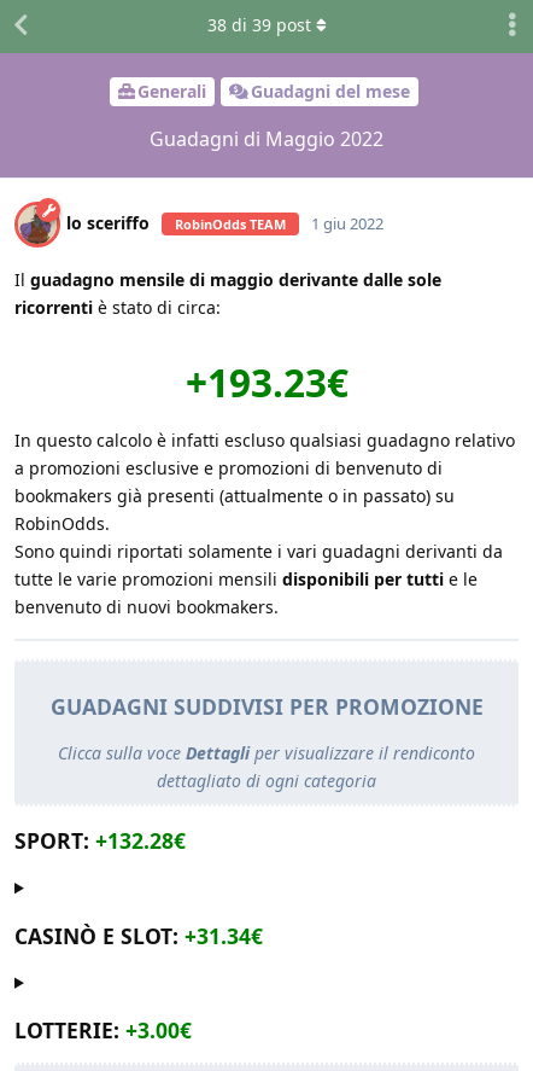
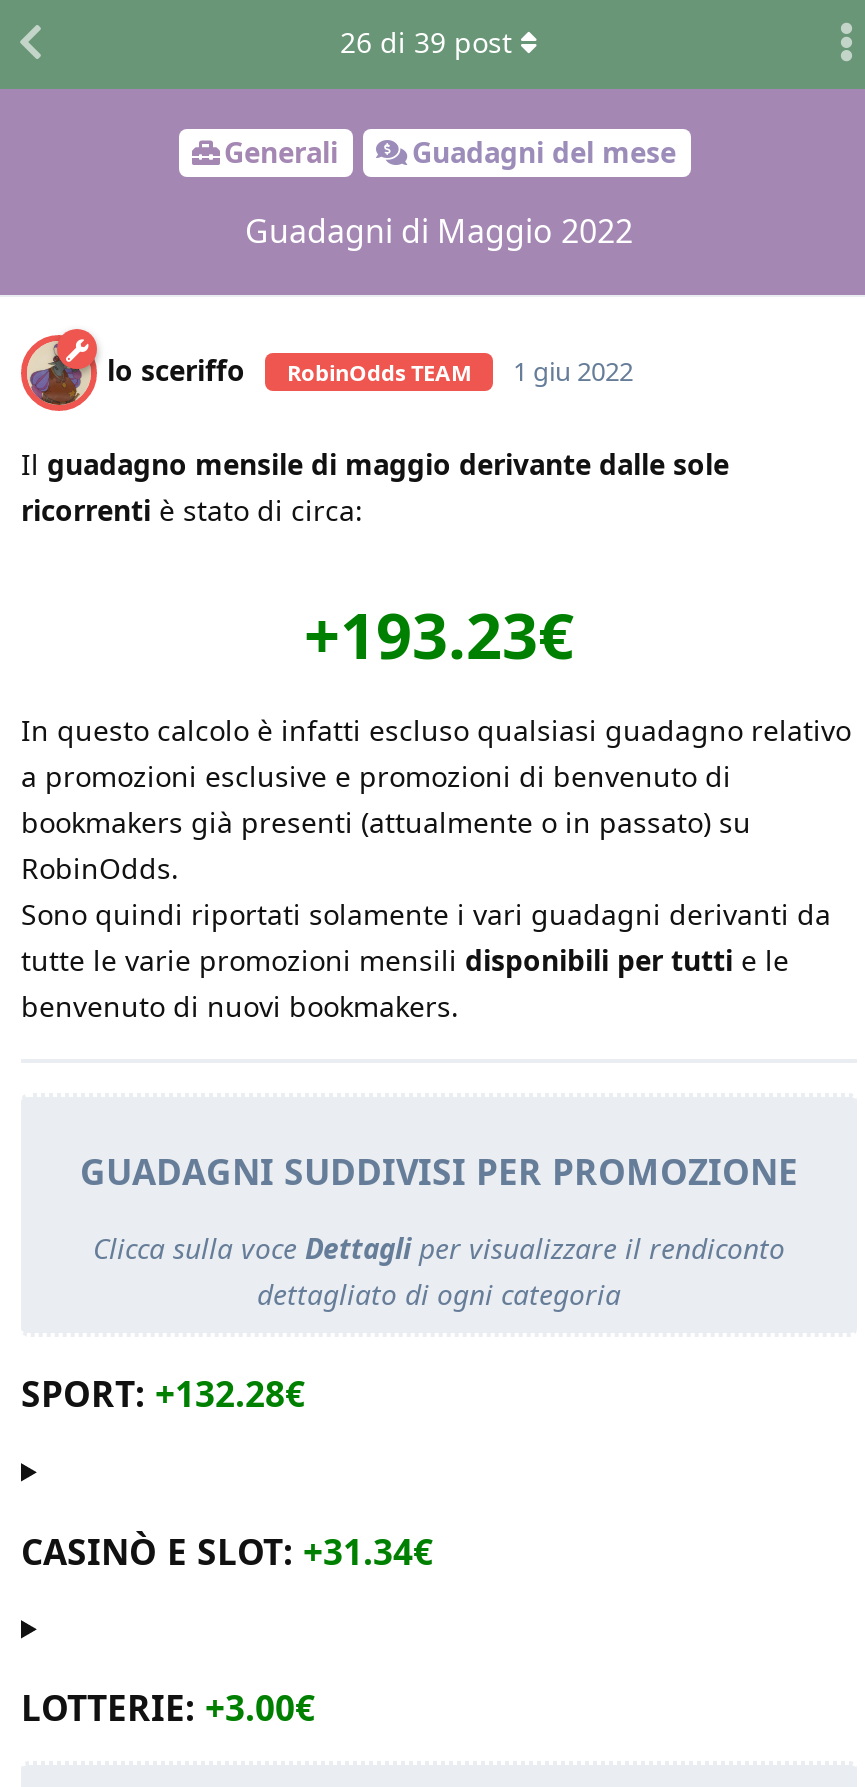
[207,13,311,36] 38 di 39 post -> [340,23,512,61] 26 di 39 post

